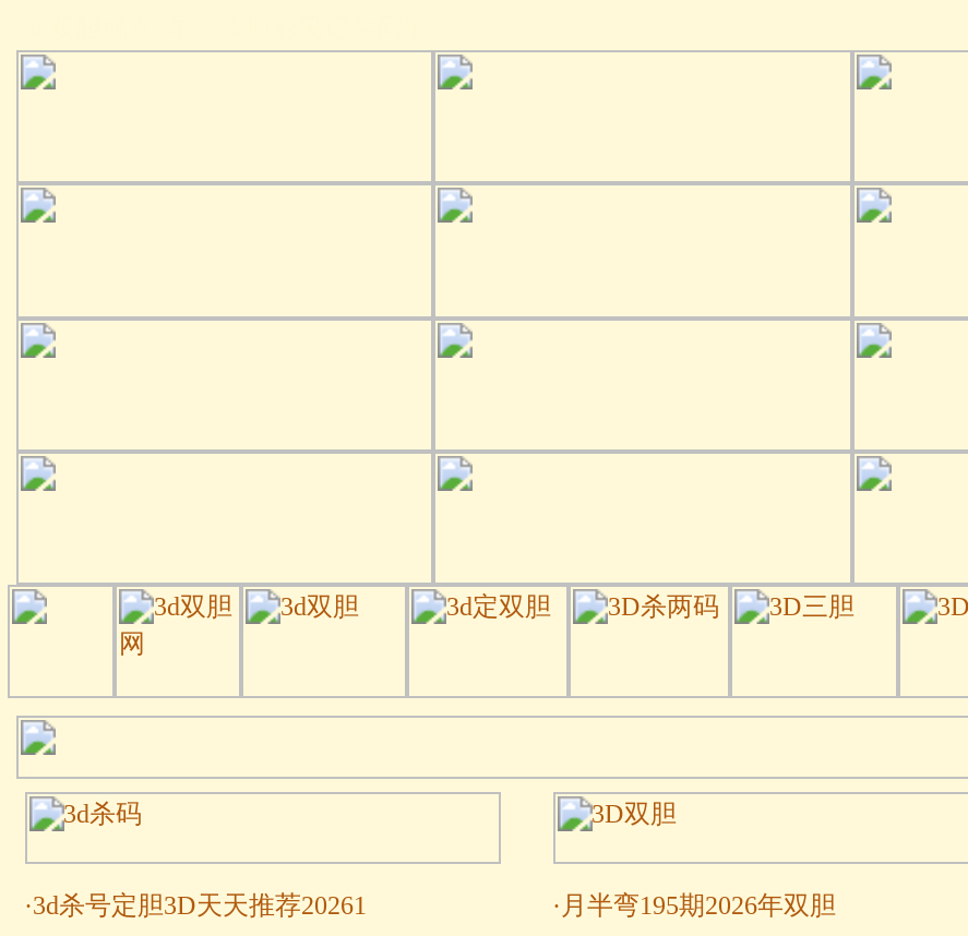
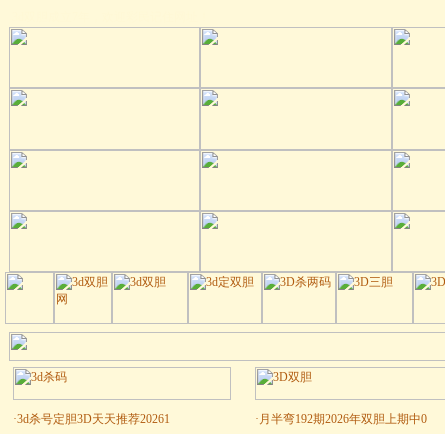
[552,890,836,921] ·月半弯195期2026年双胆 -> [254,412,426,426] ·月半弯192期2026年双胆上期中0

